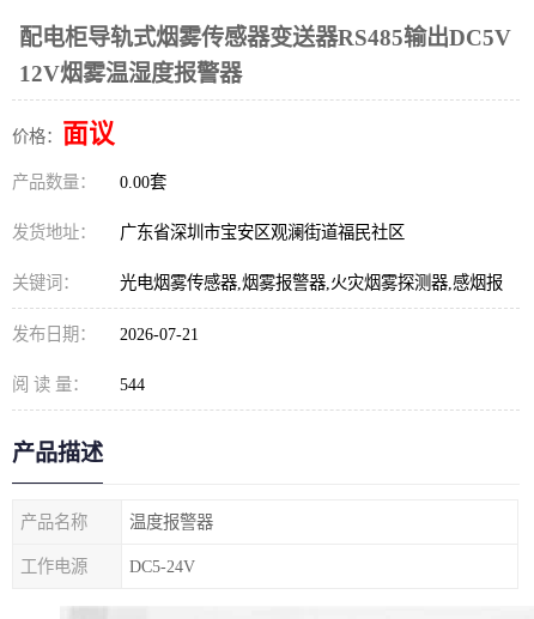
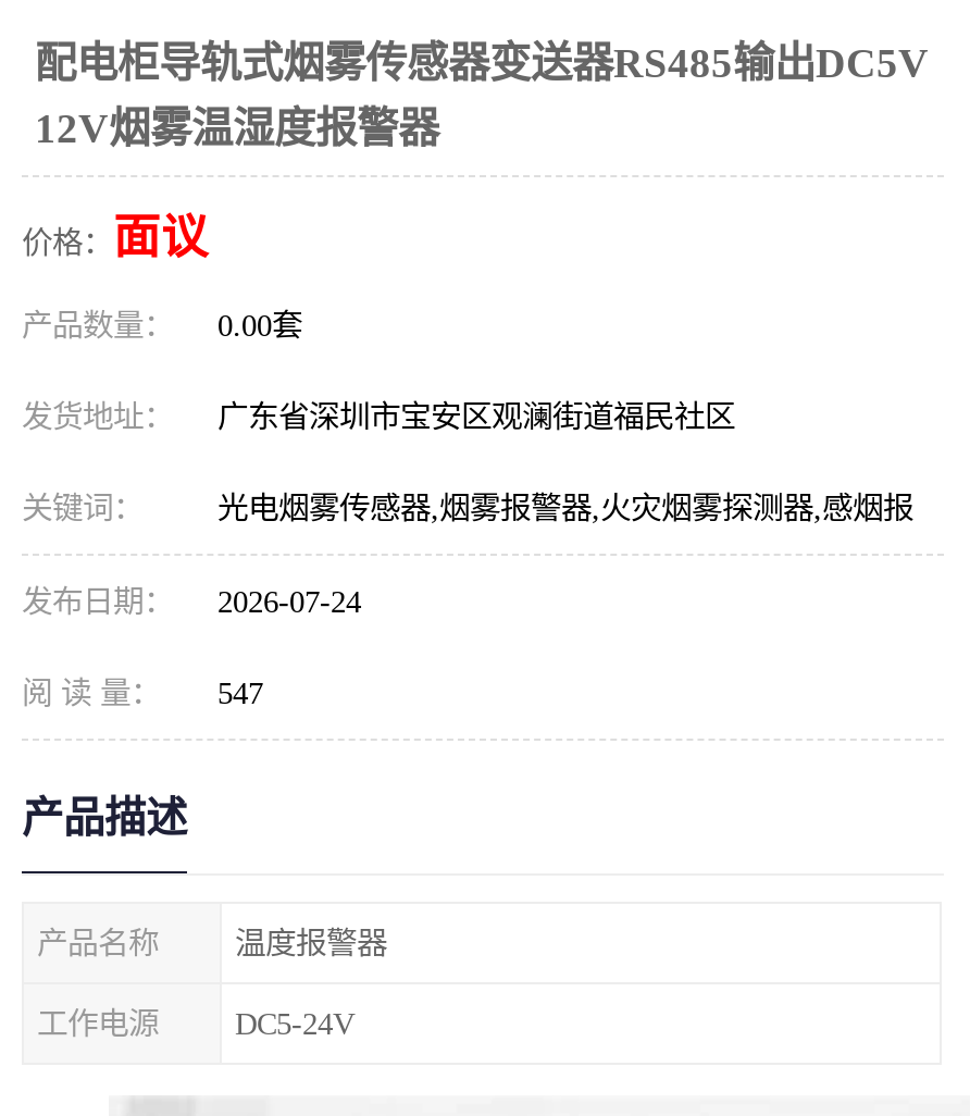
[12,324,199,344] 发布日期： 2026-07-21 -> [22,584,361,619] 发布日期： 2026-07-24
[12,375,145,394] 阅 读 量： 544 -> [22,675,263,710] 阅 读 量： 547

